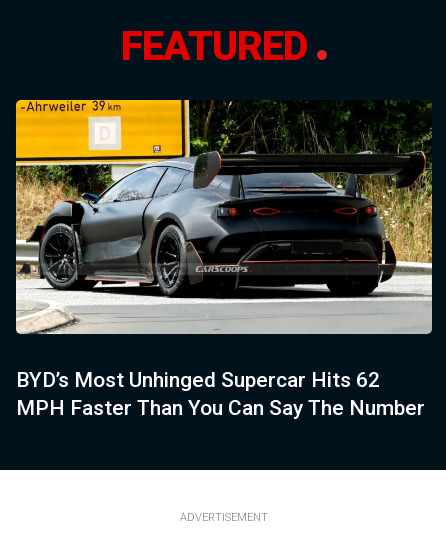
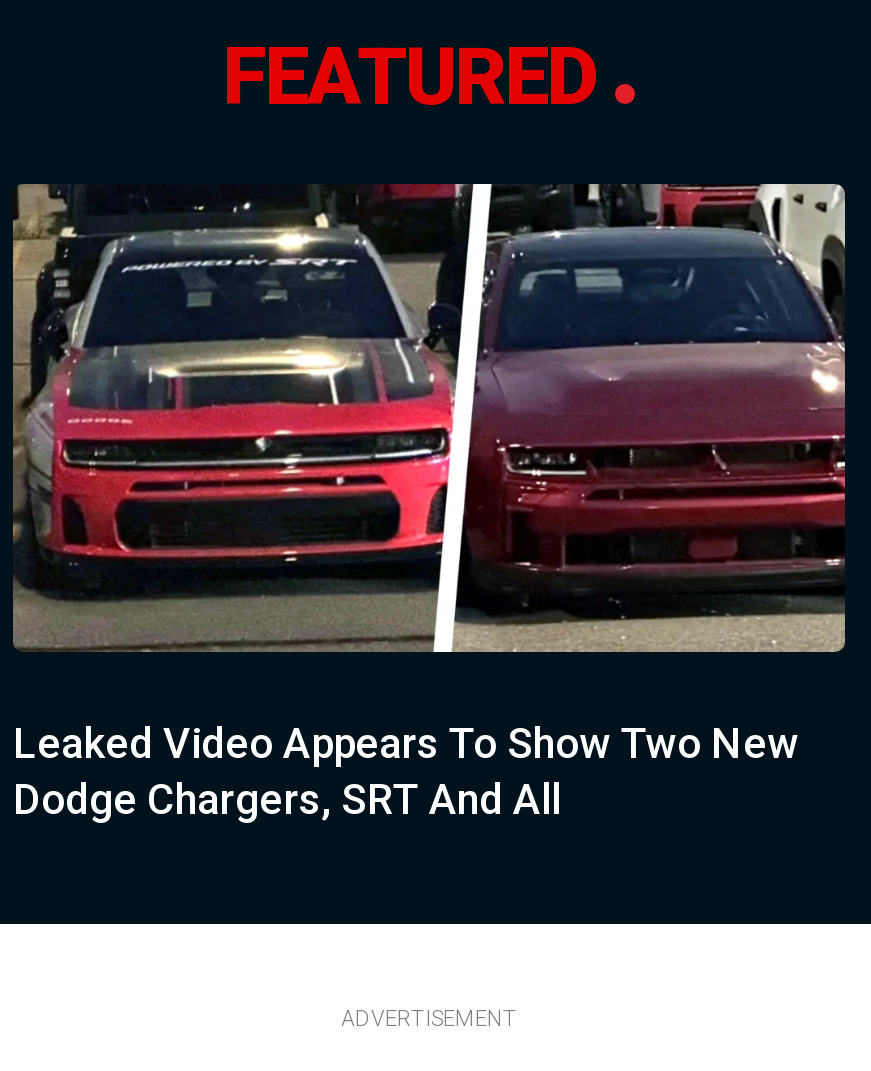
[15,99,433,420] [image] | BYD’s Most Unhinged Supercar Hits 62 | MPH Faster Than You Can Say The Number -> [11,182,847,824] [image] | Leaked Video Appears To Show Two New | Dodge Chargers, SRT And All

